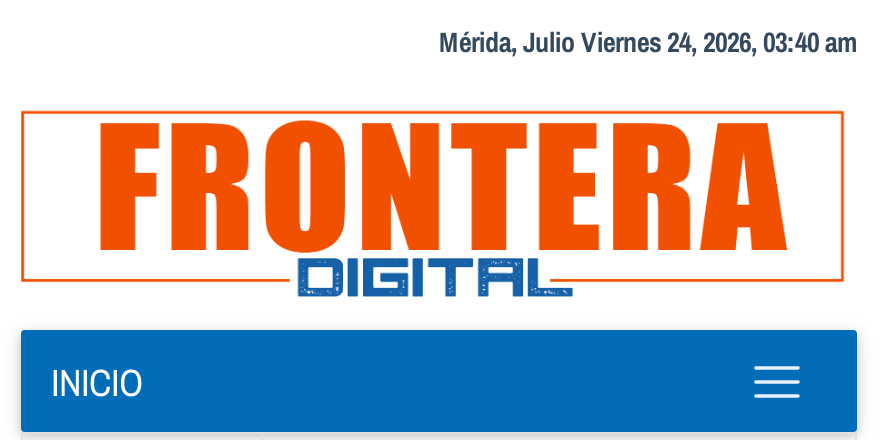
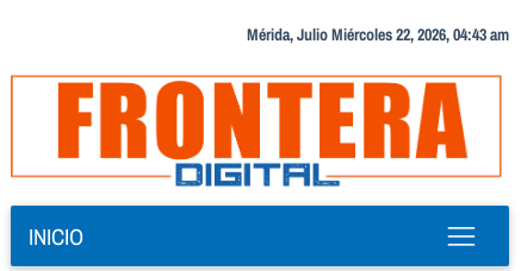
[439,26,857,58] Mérida, Julio Viernes 24, 2026, 03:40 am -> [247,25,509,44] Mérida, Julio Miércoles 22, 2026, 04:43 am

